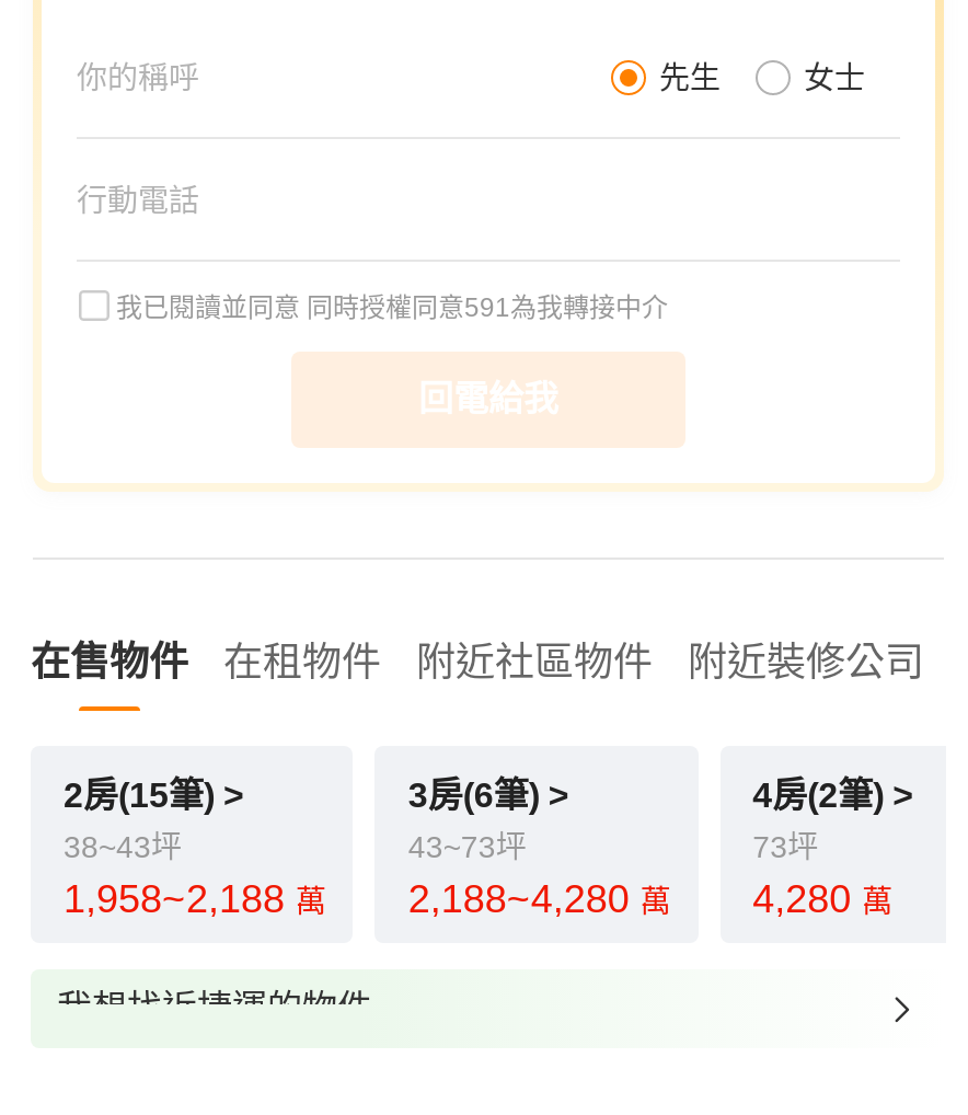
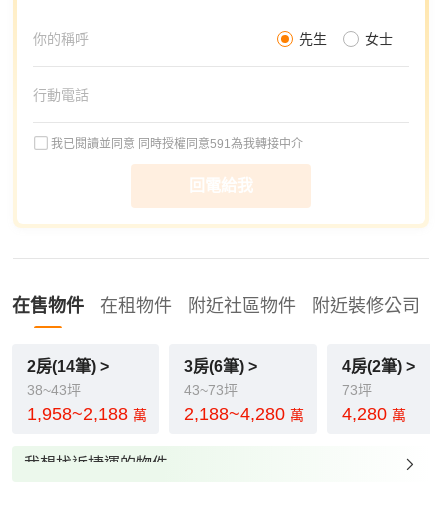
[64,777,243,814] 2房(15筆) > -> [27,358,109,375] 2房(14筆) >

